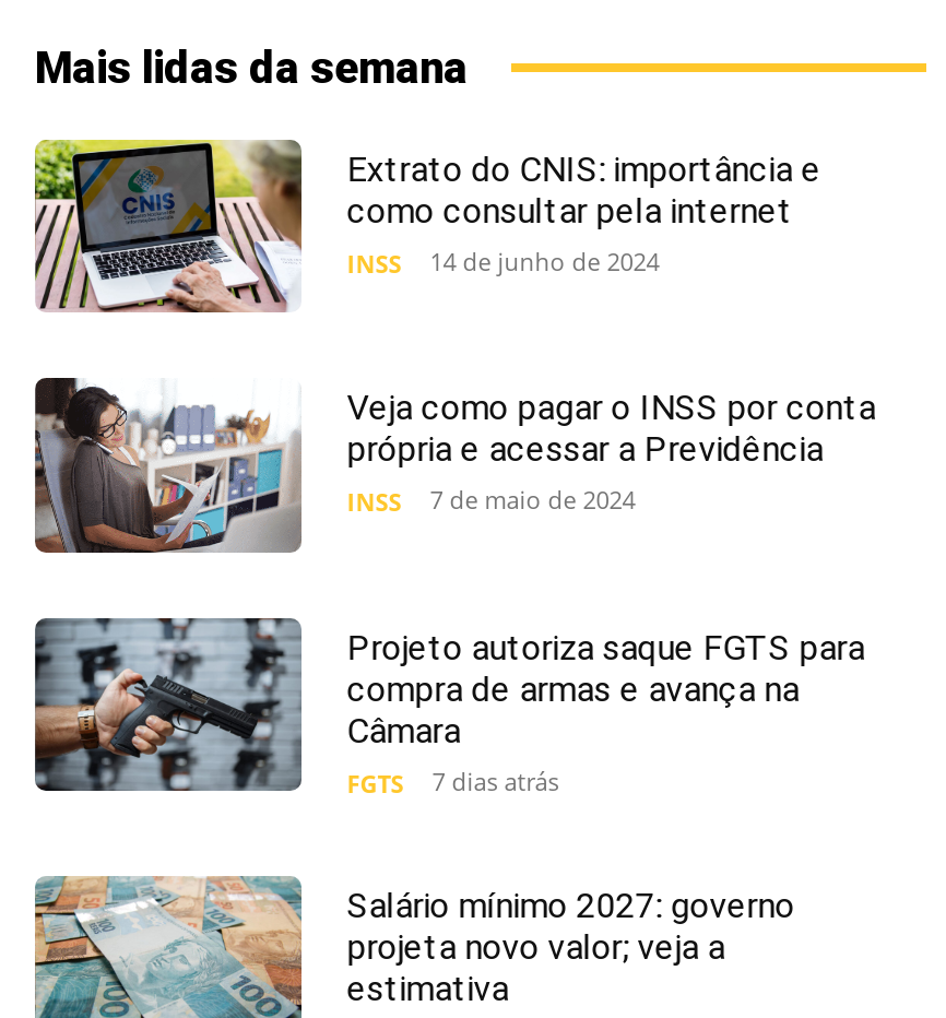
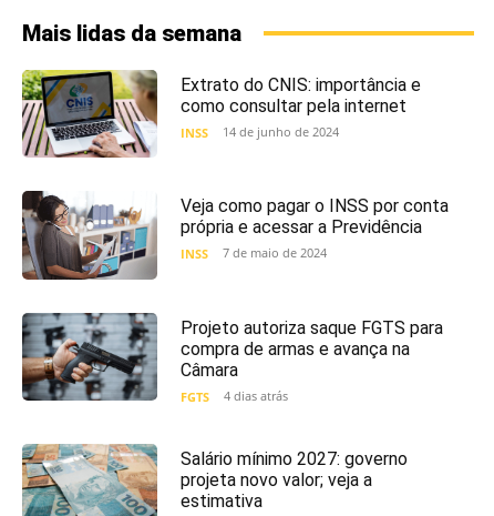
[347,764,559,799] FGTS 7 dias atrás -> [180,387,288,405] FGTS 4 dias atrás

